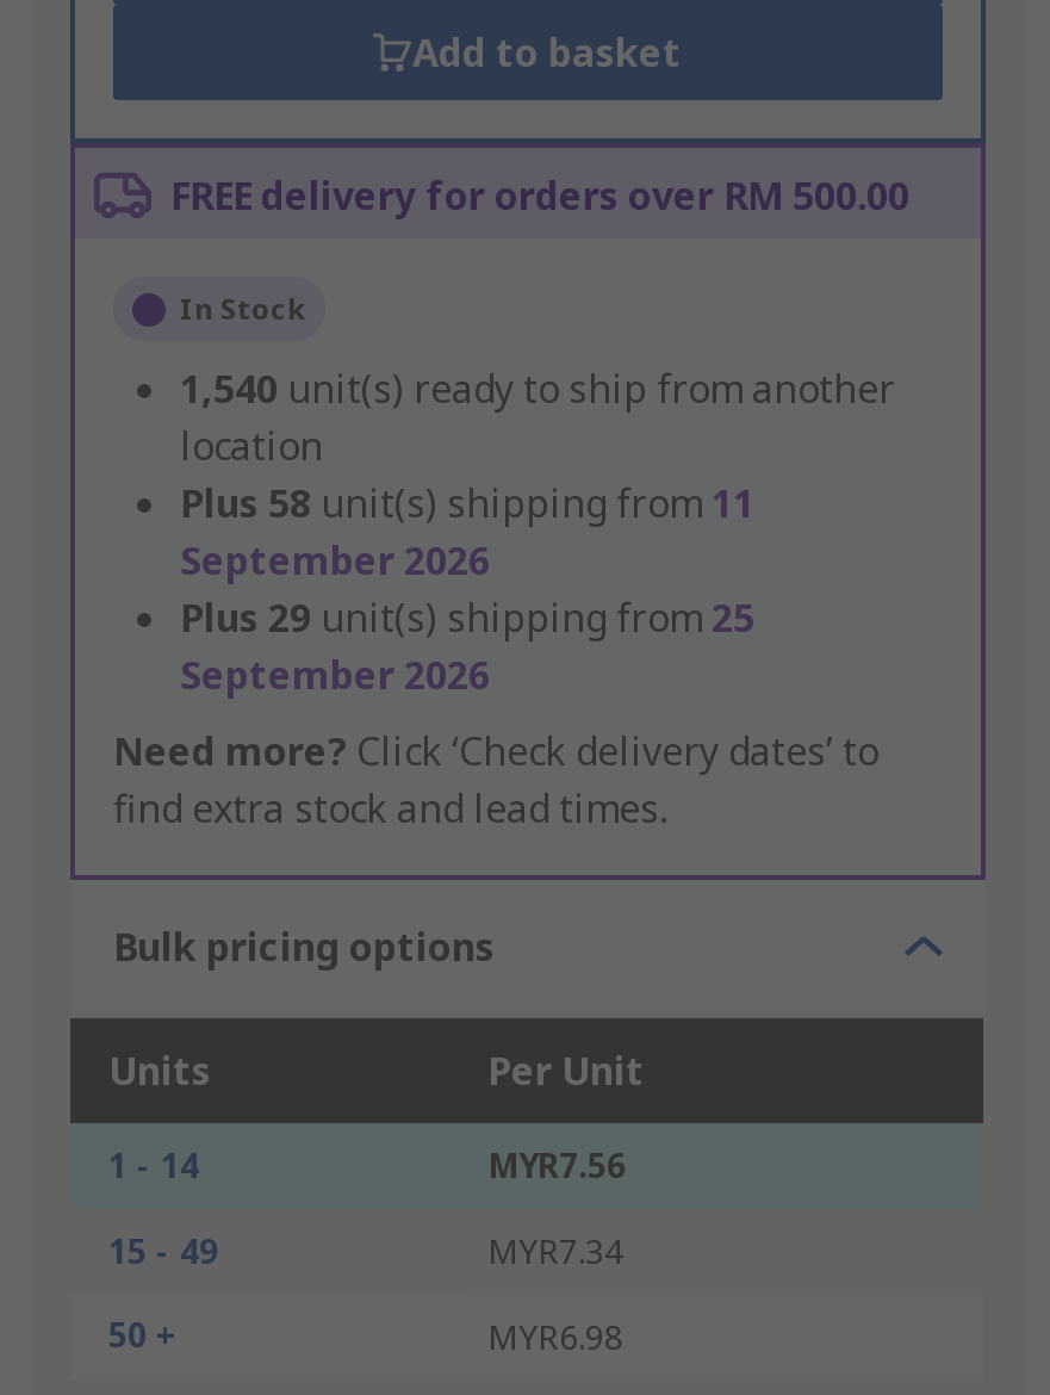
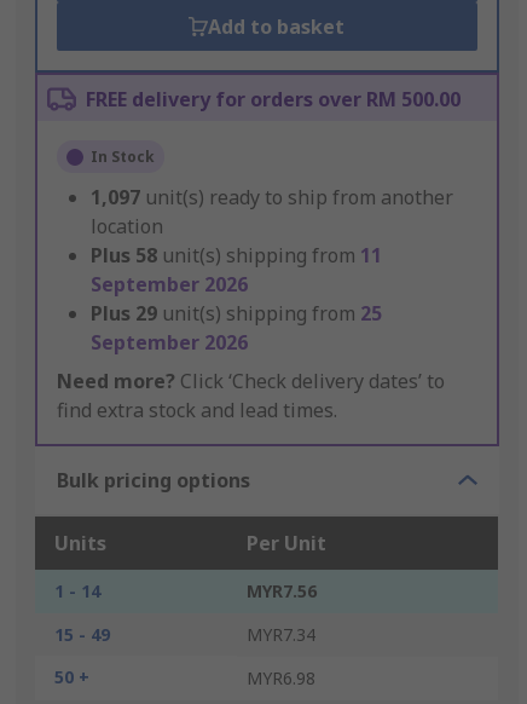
[180,364,895,416] 1,540 unit(s) ready to ship from another -> [91,184,453,211] 1,097 unit(s) ready to ship from another

